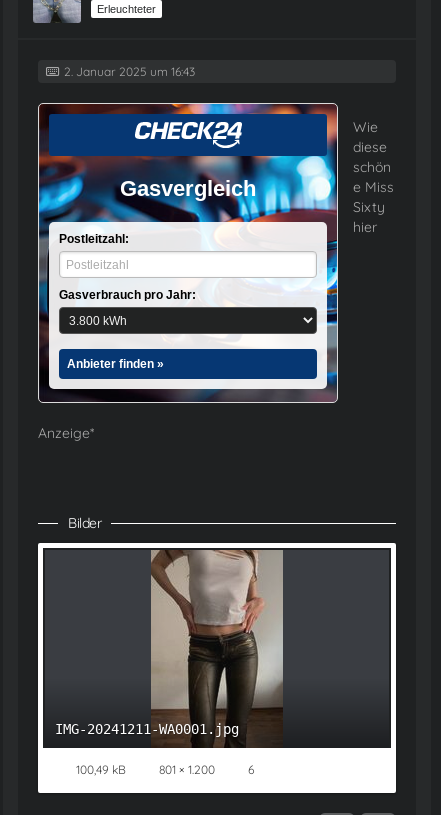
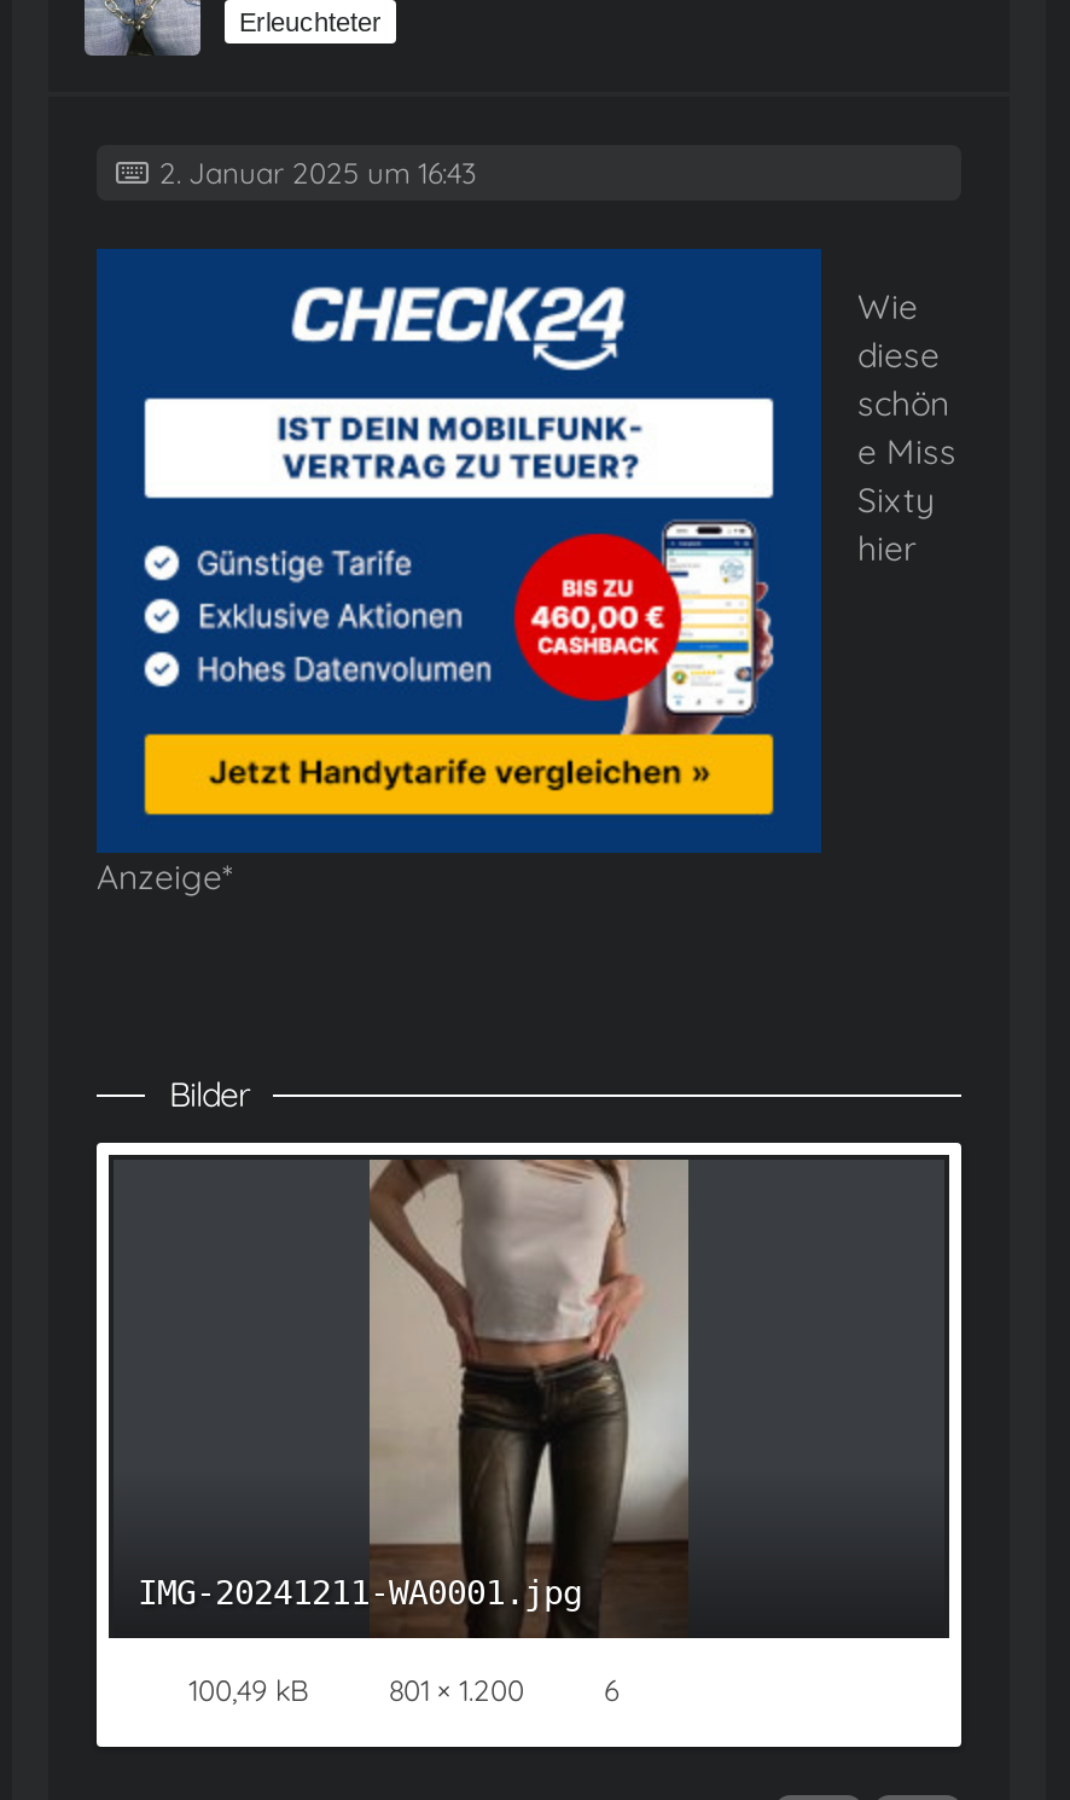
[37,102,339,404] [image] -> [97,249,821,853] [image]
[59,176,256,246] Gasvergleich | Postleitzahl: -> none
[59,288,196,302] Gasverbrauch pro Jahr: -> none
[67,357,164,371] Anbieter finden » -> none

